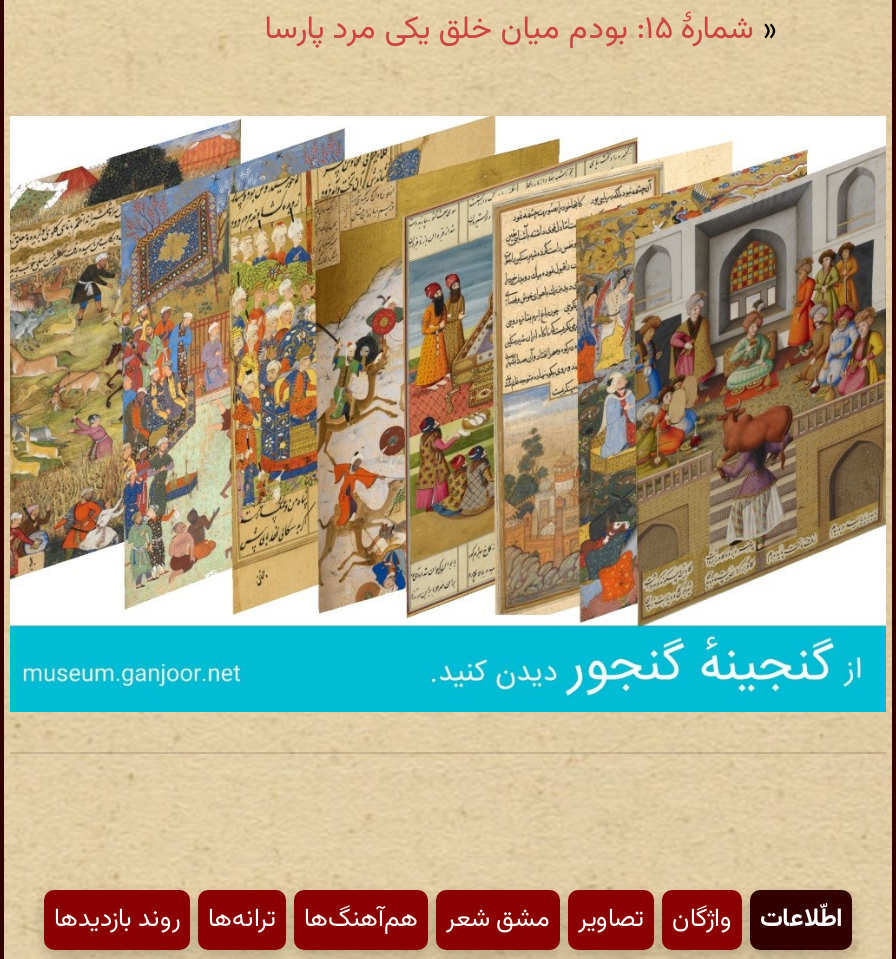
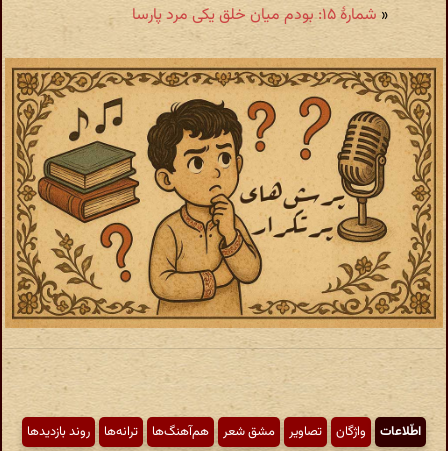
[8,116,888,716] [image] -> [5,57,443,329] [image]

